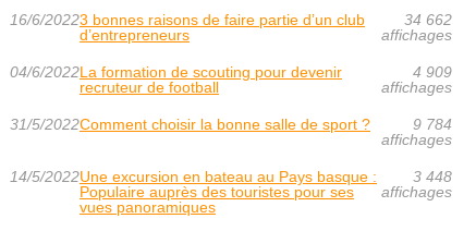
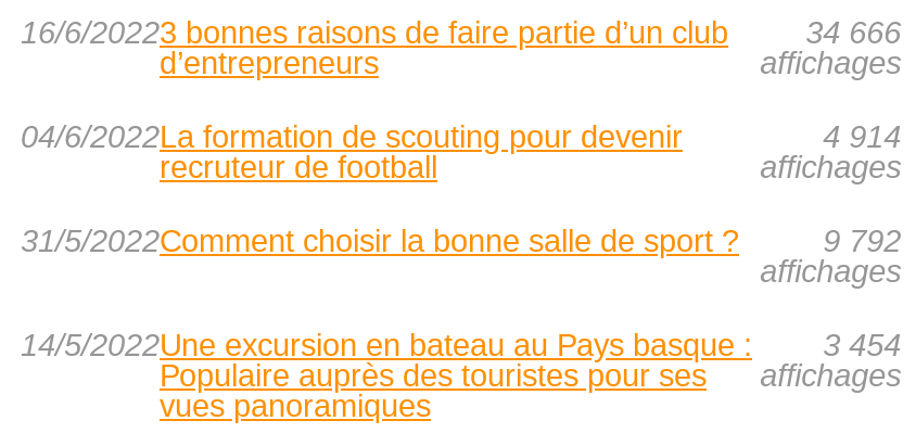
[404,11,452,29] 34 662 -> [806,16,901,51] 34 666
[412,64,452,81] 4 909 -> [823,120,901,155] 4 914
[412,116,452,133] 9 784 -> [823,224,901,259] 9 792
[412,168,452,186] 3 448 -> [823,328,901,363] 3 454

